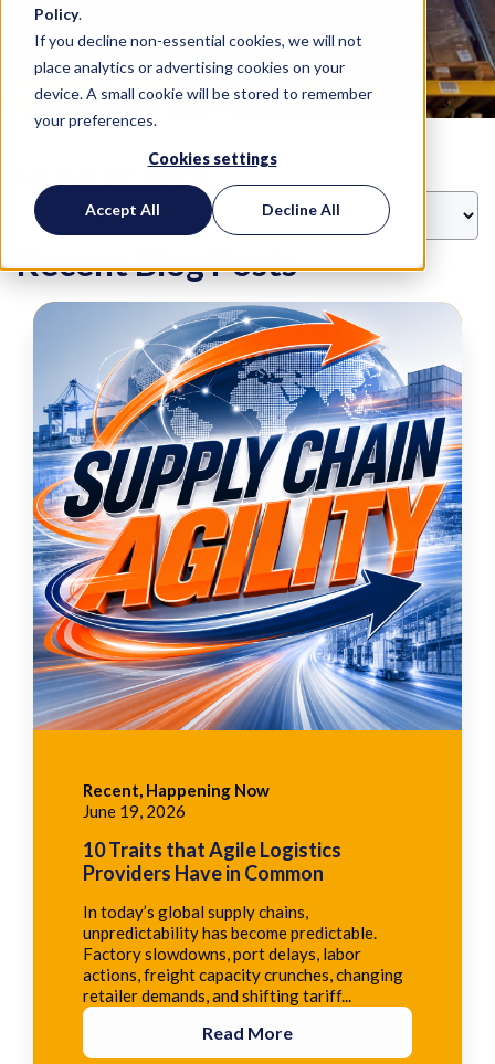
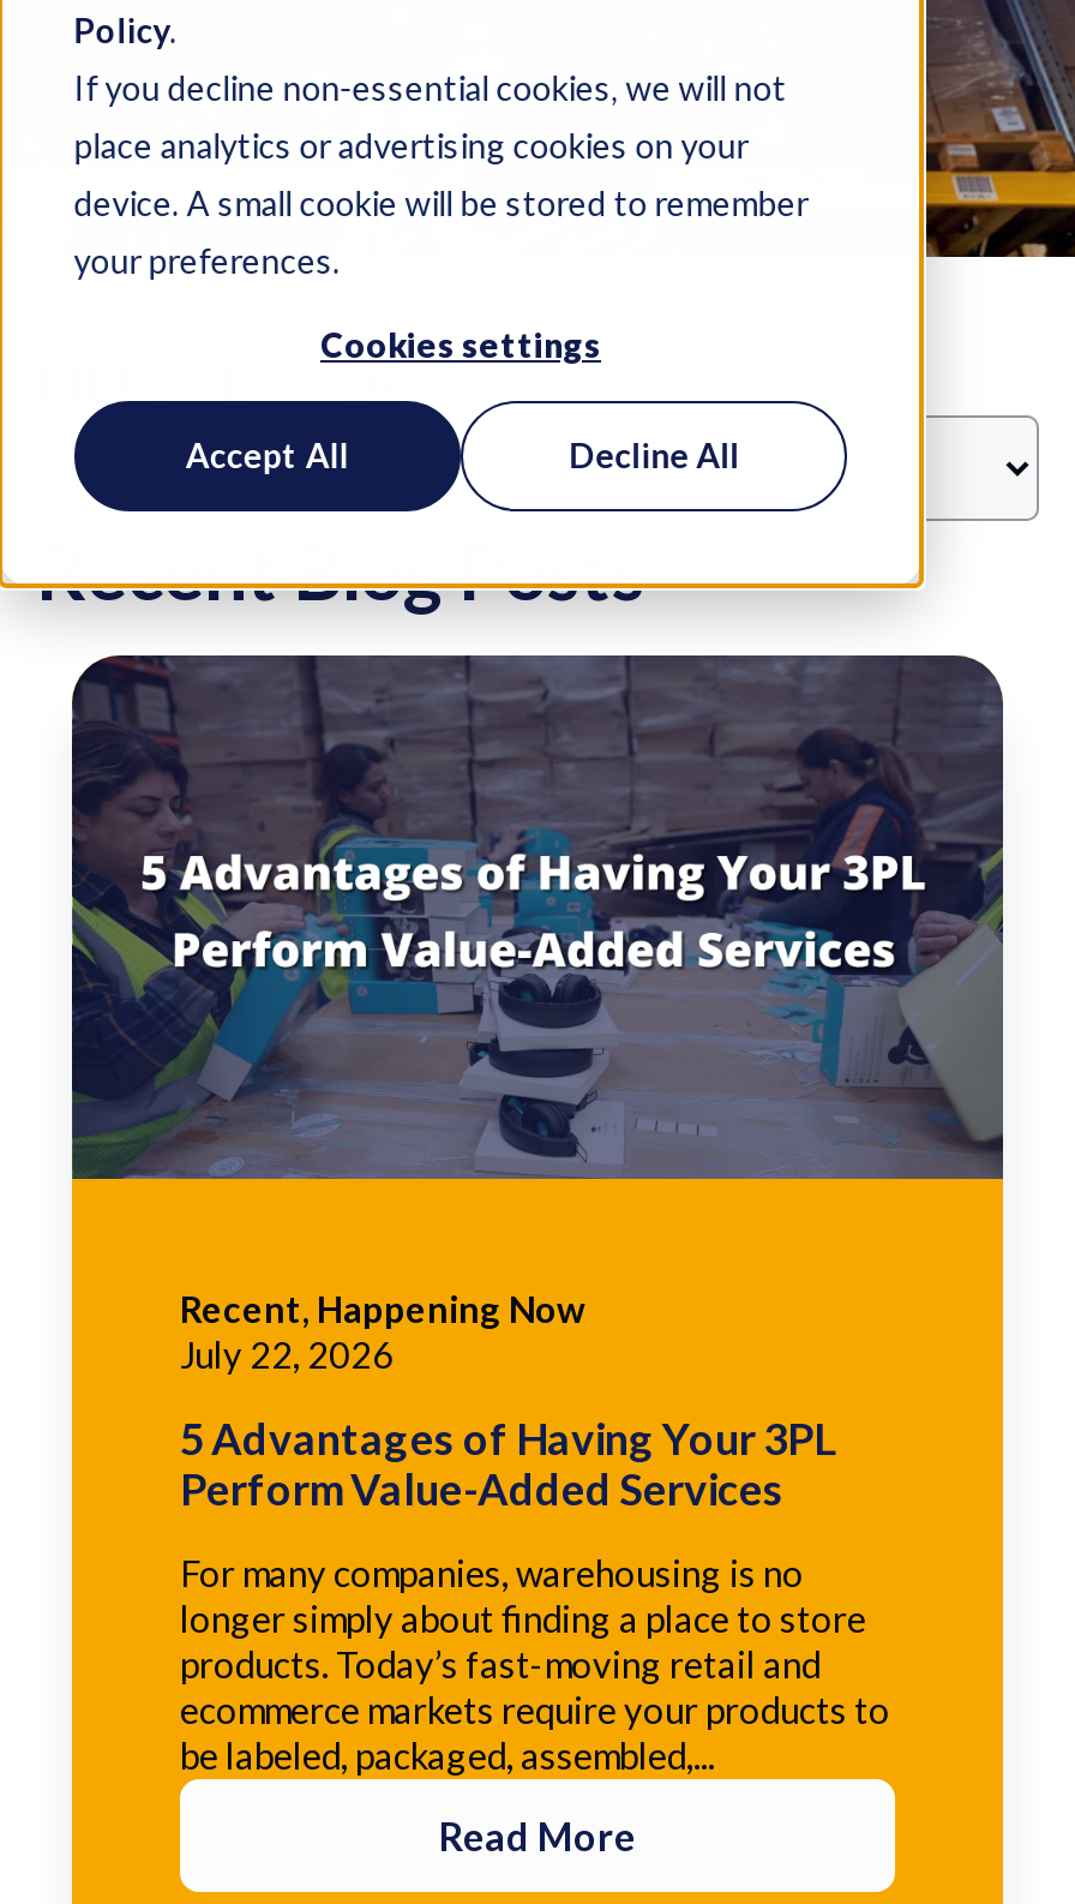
[32,302,463,731] [image] -> [70,653,1005,1181] [image]
[83,801,186,821] June 19, 2026 -> [180,1333,394,1376] July 22, 2026
[83,837,341,885] 10 Traits that Agile Logistics | Providers Have in Common -> [180,1412,835,1515] 5 Advantages of Having Your 3PL | Perform Value-Added Services
[83,901,403,1005] In today’s global supply chains, | unpredictability has become predictable. | Factory slowdowns, port delays, labor | actions, freight capacity crunches, changing | retailer demands, and shifting tariff... -> [180,1551,890,1777] For many companies, warehousing is no | longer simply about finding a place to store | products. Today’s fast-moving retail and | ecommerce markets require your products to | be labeled, packaged, assembled,...

